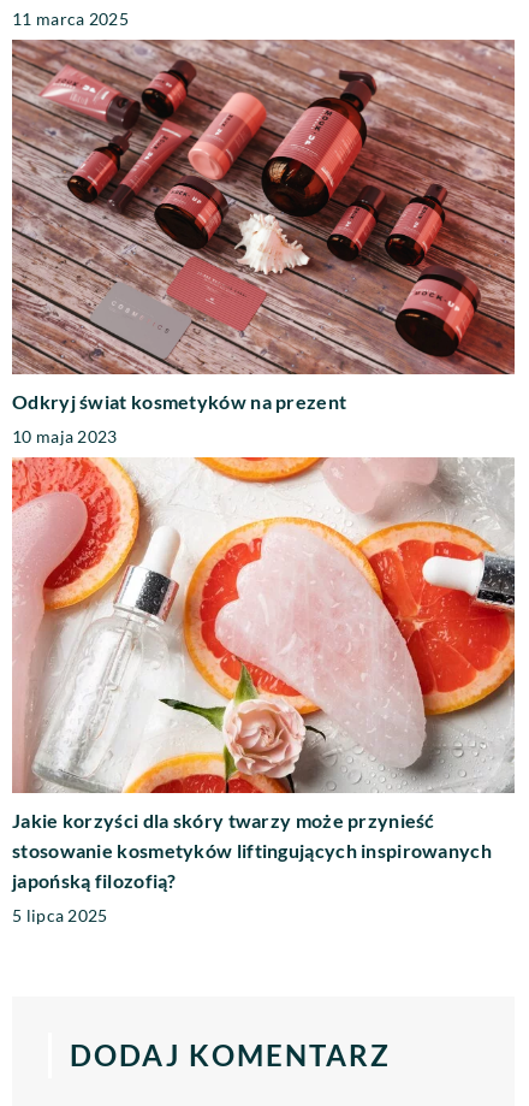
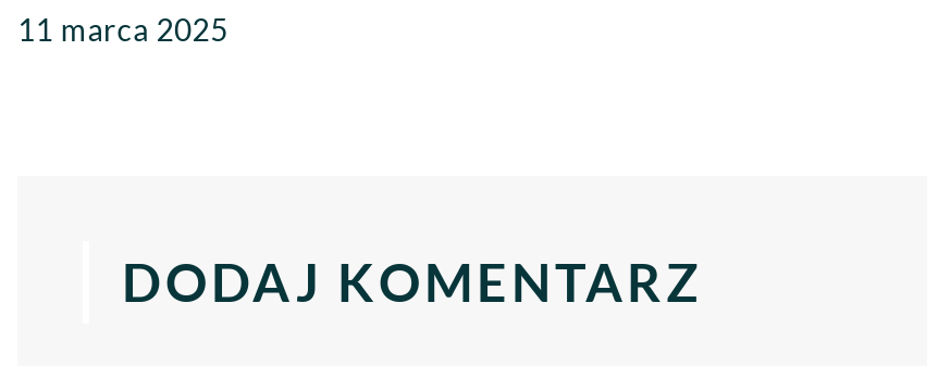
[11,39,516,447] [image] | Odkryj świat kosmetyków na prezent | 10 maja 2023 -> none
[11,456,516,925] [image] | Jakie korzyści dla skóry twarzy może przynieść | stosowanie kosmetyków liftingujących inspirowanych | japońską filozofią? | 5 lipca 2025 -> none

